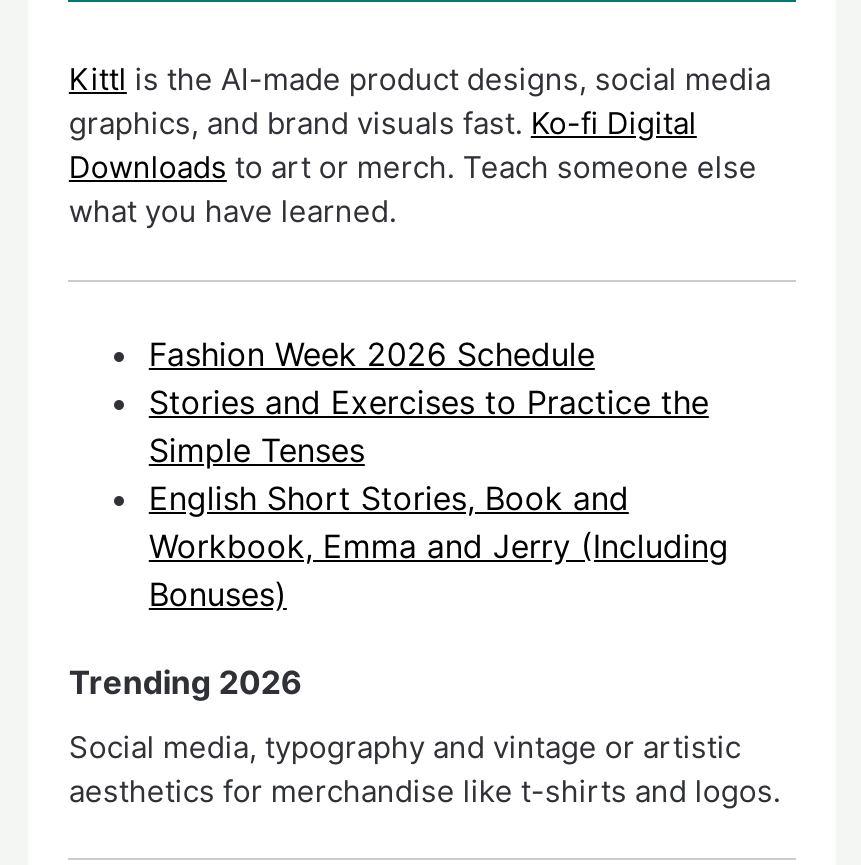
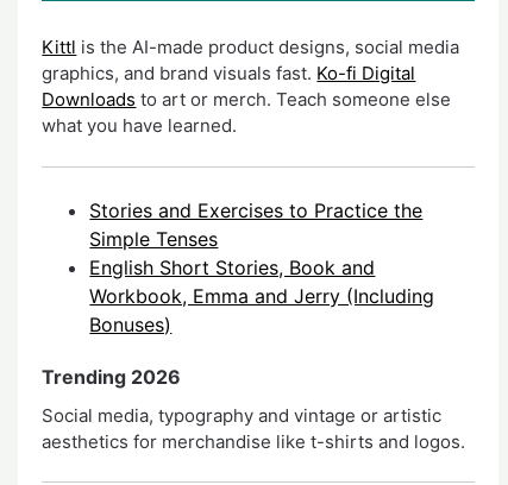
[149,333,595,373] Fashion Week 2026 Schedule -> none

